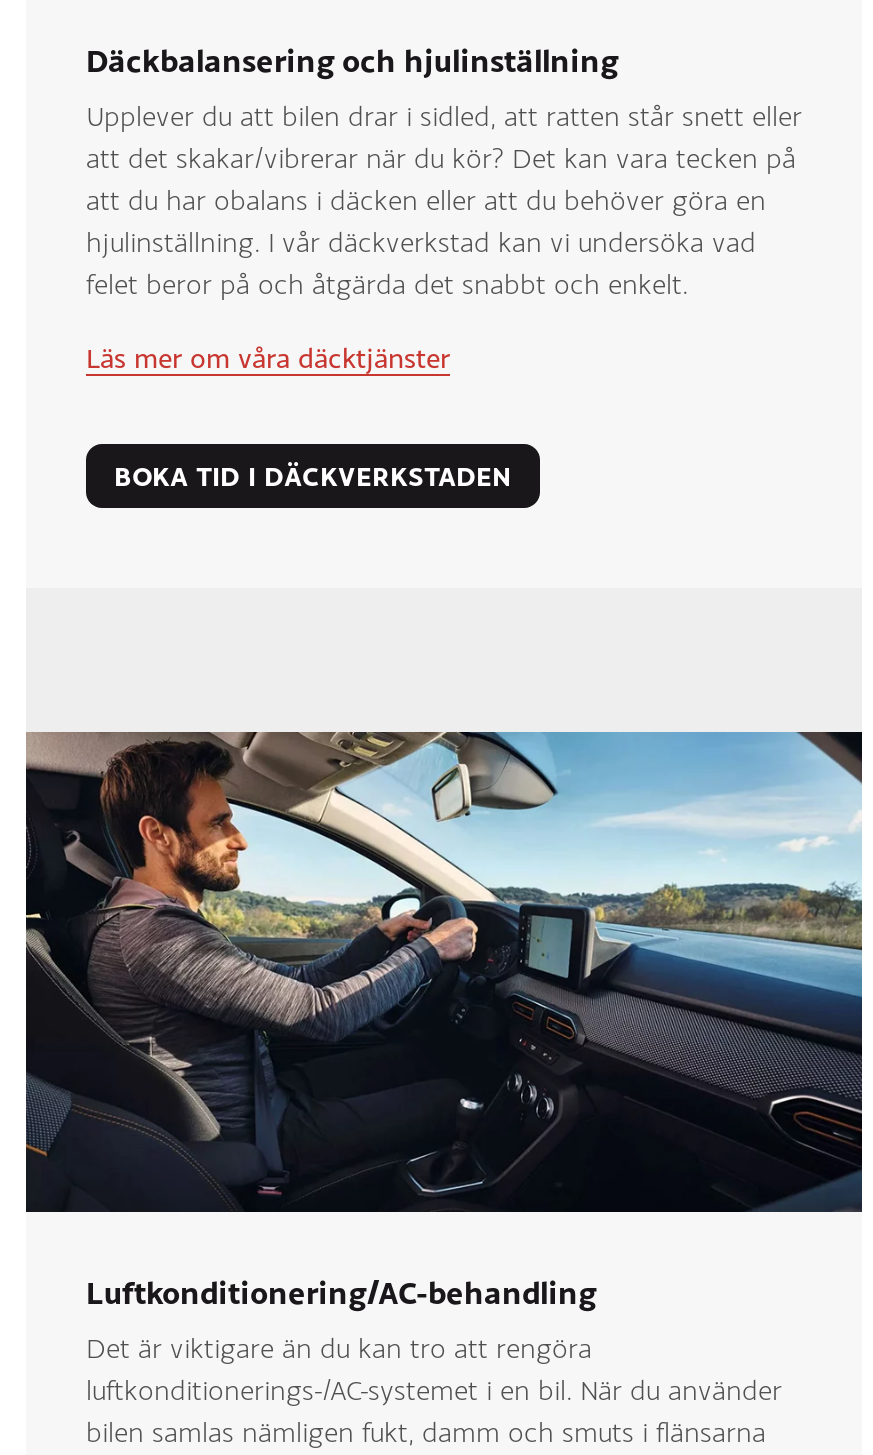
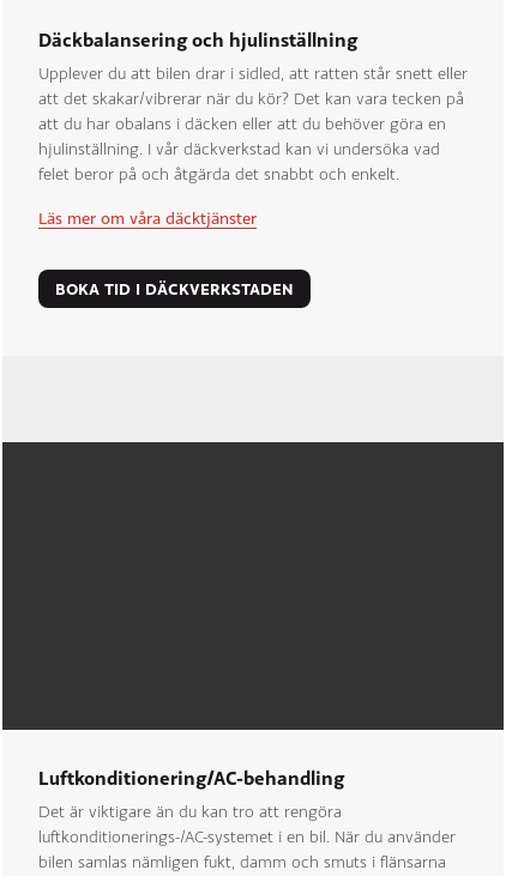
[26,731,864,1213] [image] -> none

